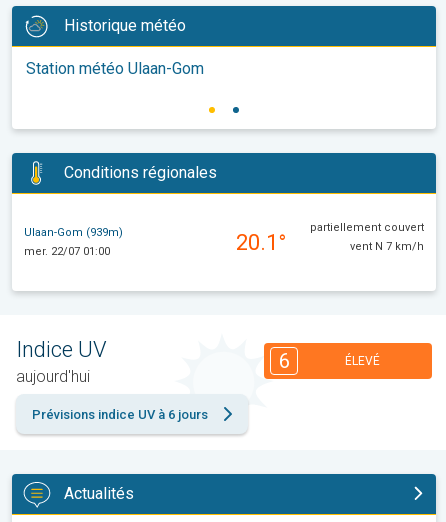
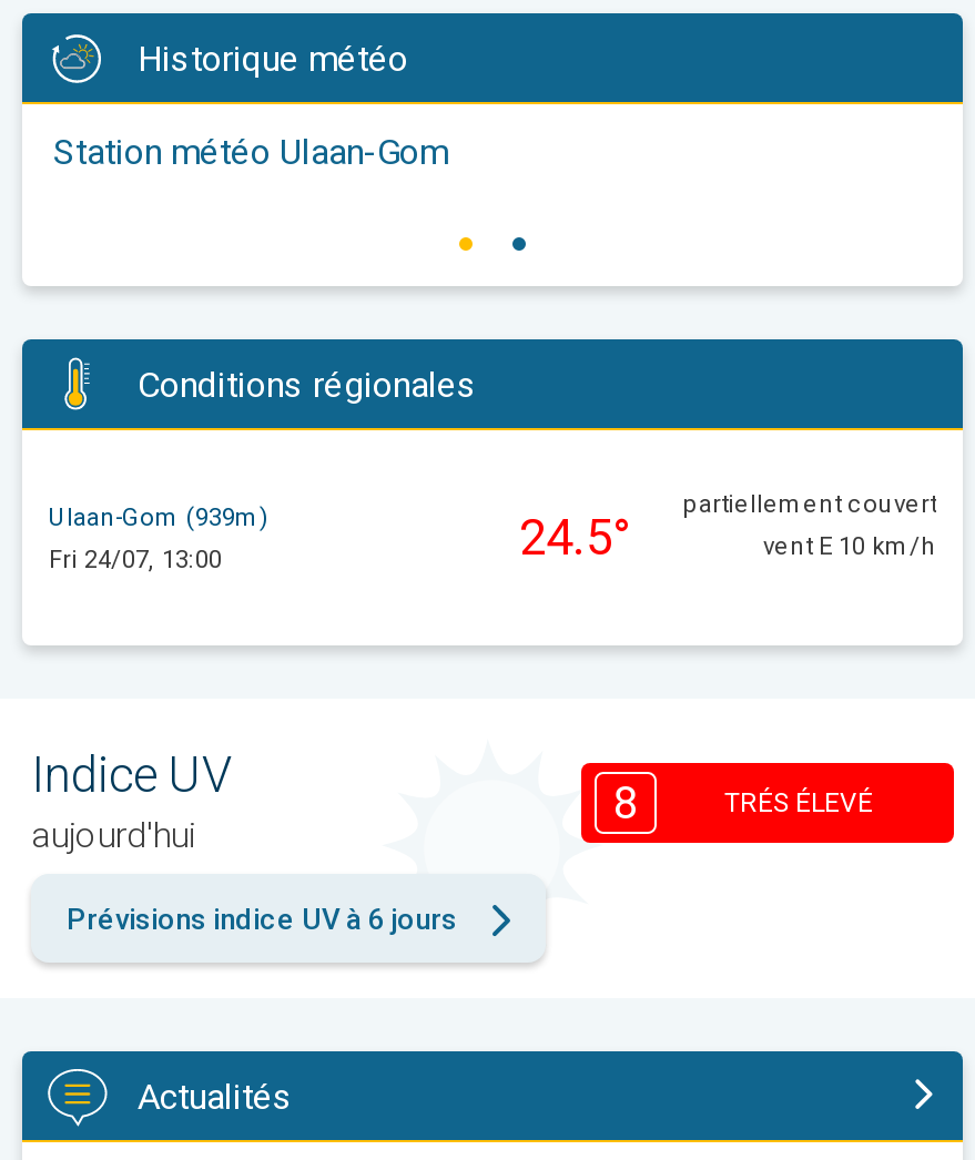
[24,230,286,258] mer. 22/07 01:00 | 20.1° -> [49,511,630,574] Fri 24/07, 13:00 | 24.5°
[350,240,424,253] vent N 7 km/h -> [763,533,936,562] vent E 10 km/h
[278,349,379,373] 6 | ÉLEVÉ -> [613,776,873,829] 8 | TRÉS ÉLEVÉ

